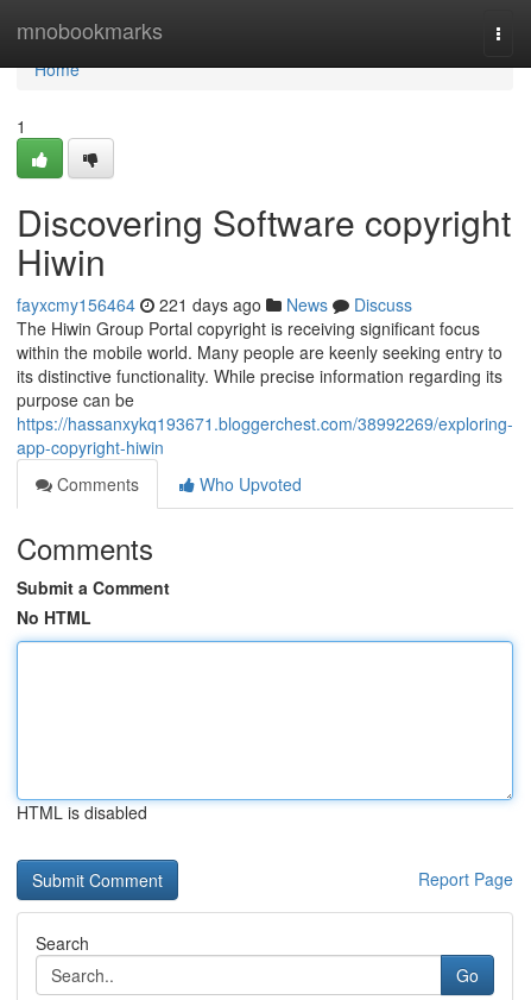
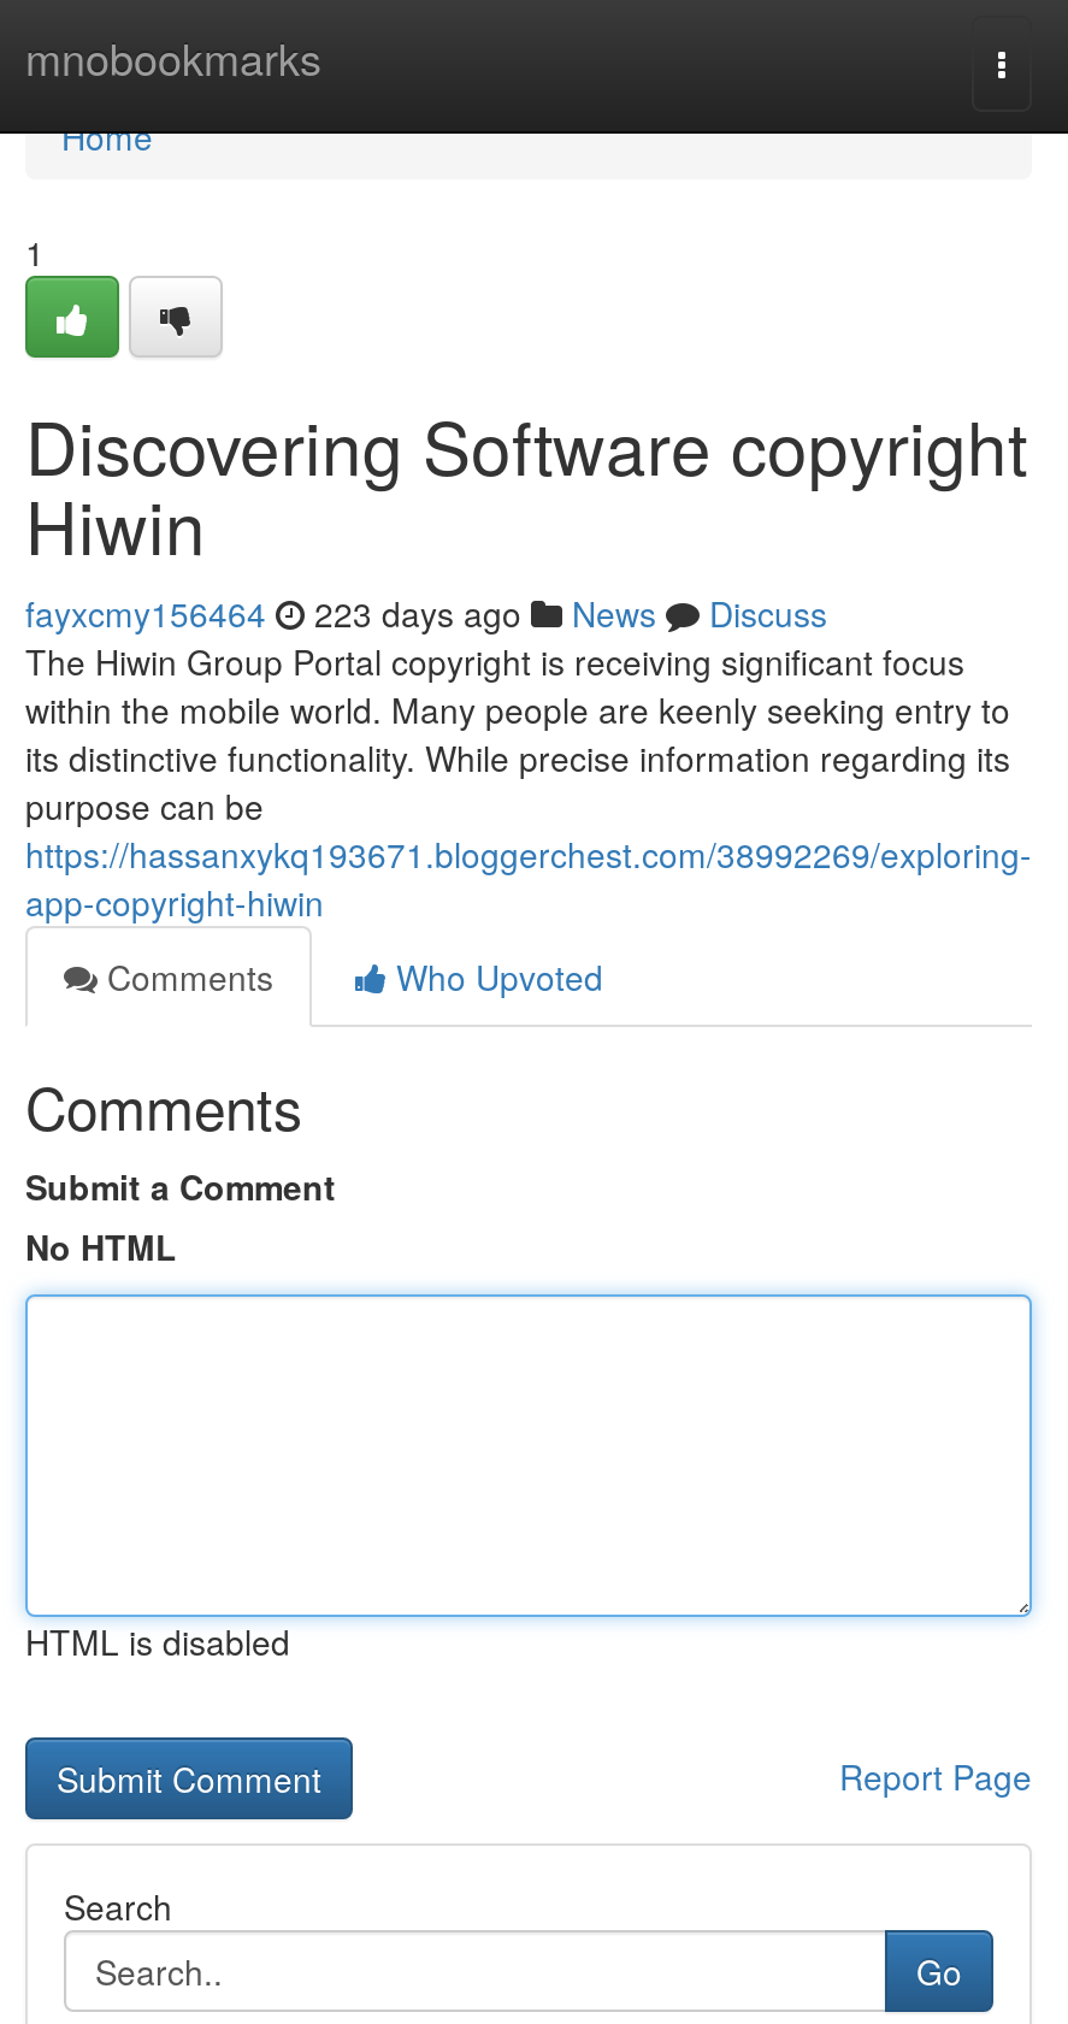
[17,293,412,316] fayxcmy156464 221 days ago News Discuss -> [25,589,827,637] fayxcmy156464 223 days ago News Discuss

